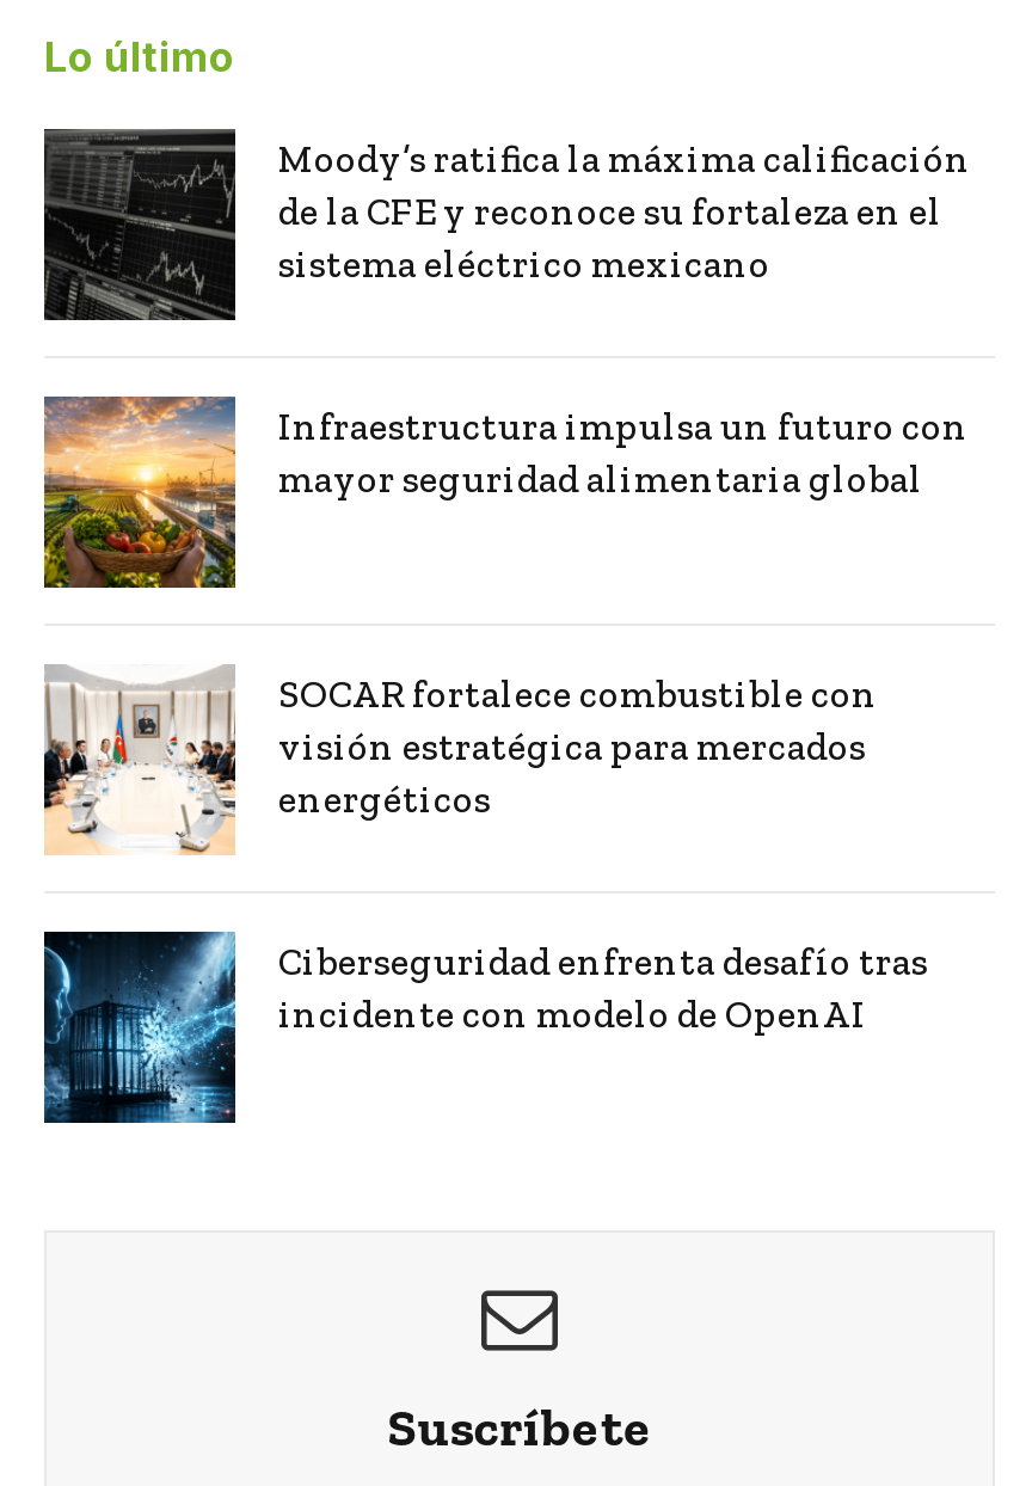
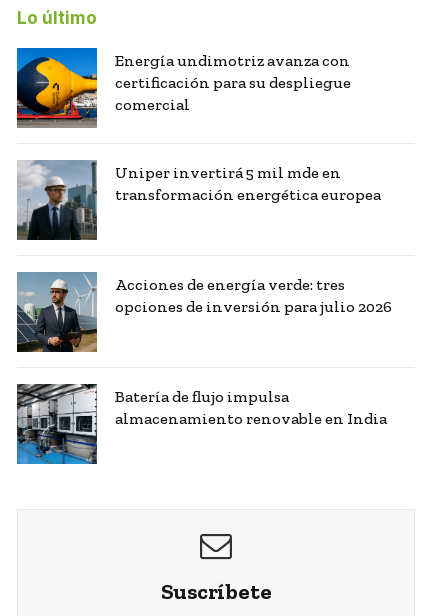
[42,127,971,320] [image] | Moody’s ratifica la máxima calificación | de la CFE y reconoce su fortaleza en el | sistema eléctrico mexicano -> [16,47,351,127] [image] | Energía undimotriz avanza con | certificación para su despliegue | comercial
[42,397,969,590] [image] | Infraestructura impulsa un futuro con | mayor seguridad alimentaria global -> [16,160,381,240] [image] | Uniper invertirá 5 mil mde en | transformación energética europea
[42,664,878,855] [image] | SOCAR fortalece combustible con | visión estratégica para mercados | energéticos -> [16,271,392,353] [image] | Acciones de energía verde: tres | opciones de inversión para julio 2026
[42,929,928,1125] [image] | Ciberseguridad enfrenta desafío tras | incidente con modelo de OpenAI -> [16,383,387,465] [image] | Batería de flujo impulsa | almacenamiento renovable en India

